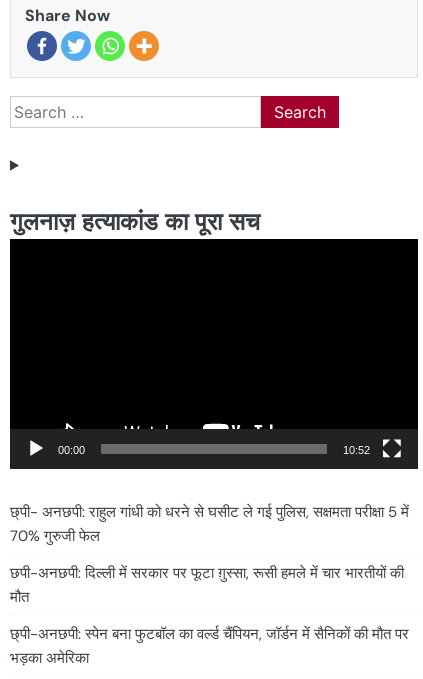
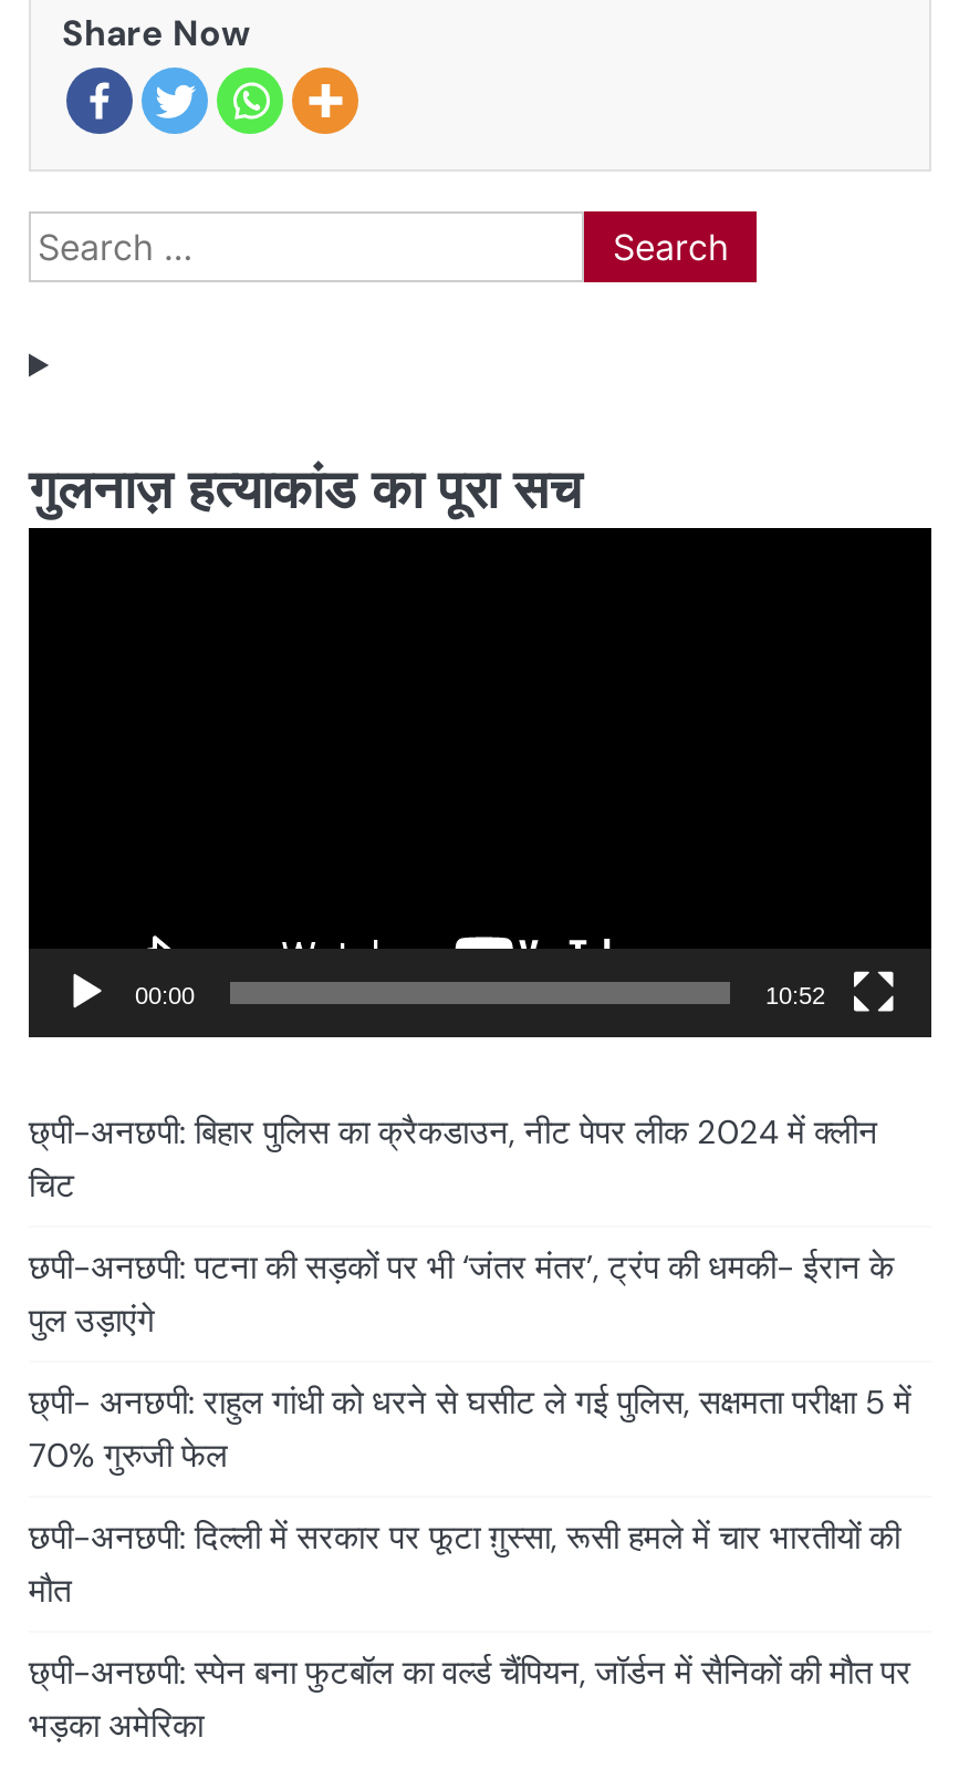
none -> [29,1111,894,1344] छ्पी-अनछपी: बिहार पुलिस का क्रैकडाउन, नीट पेपर लीक 2024 में क्लीन | चिट | छपी-अनछपी: पटना की सड़कों पर भी ‘जंतर मंतर’, ट्रंप की धमकी- ईरान के | पुल उड़ाएंगे

